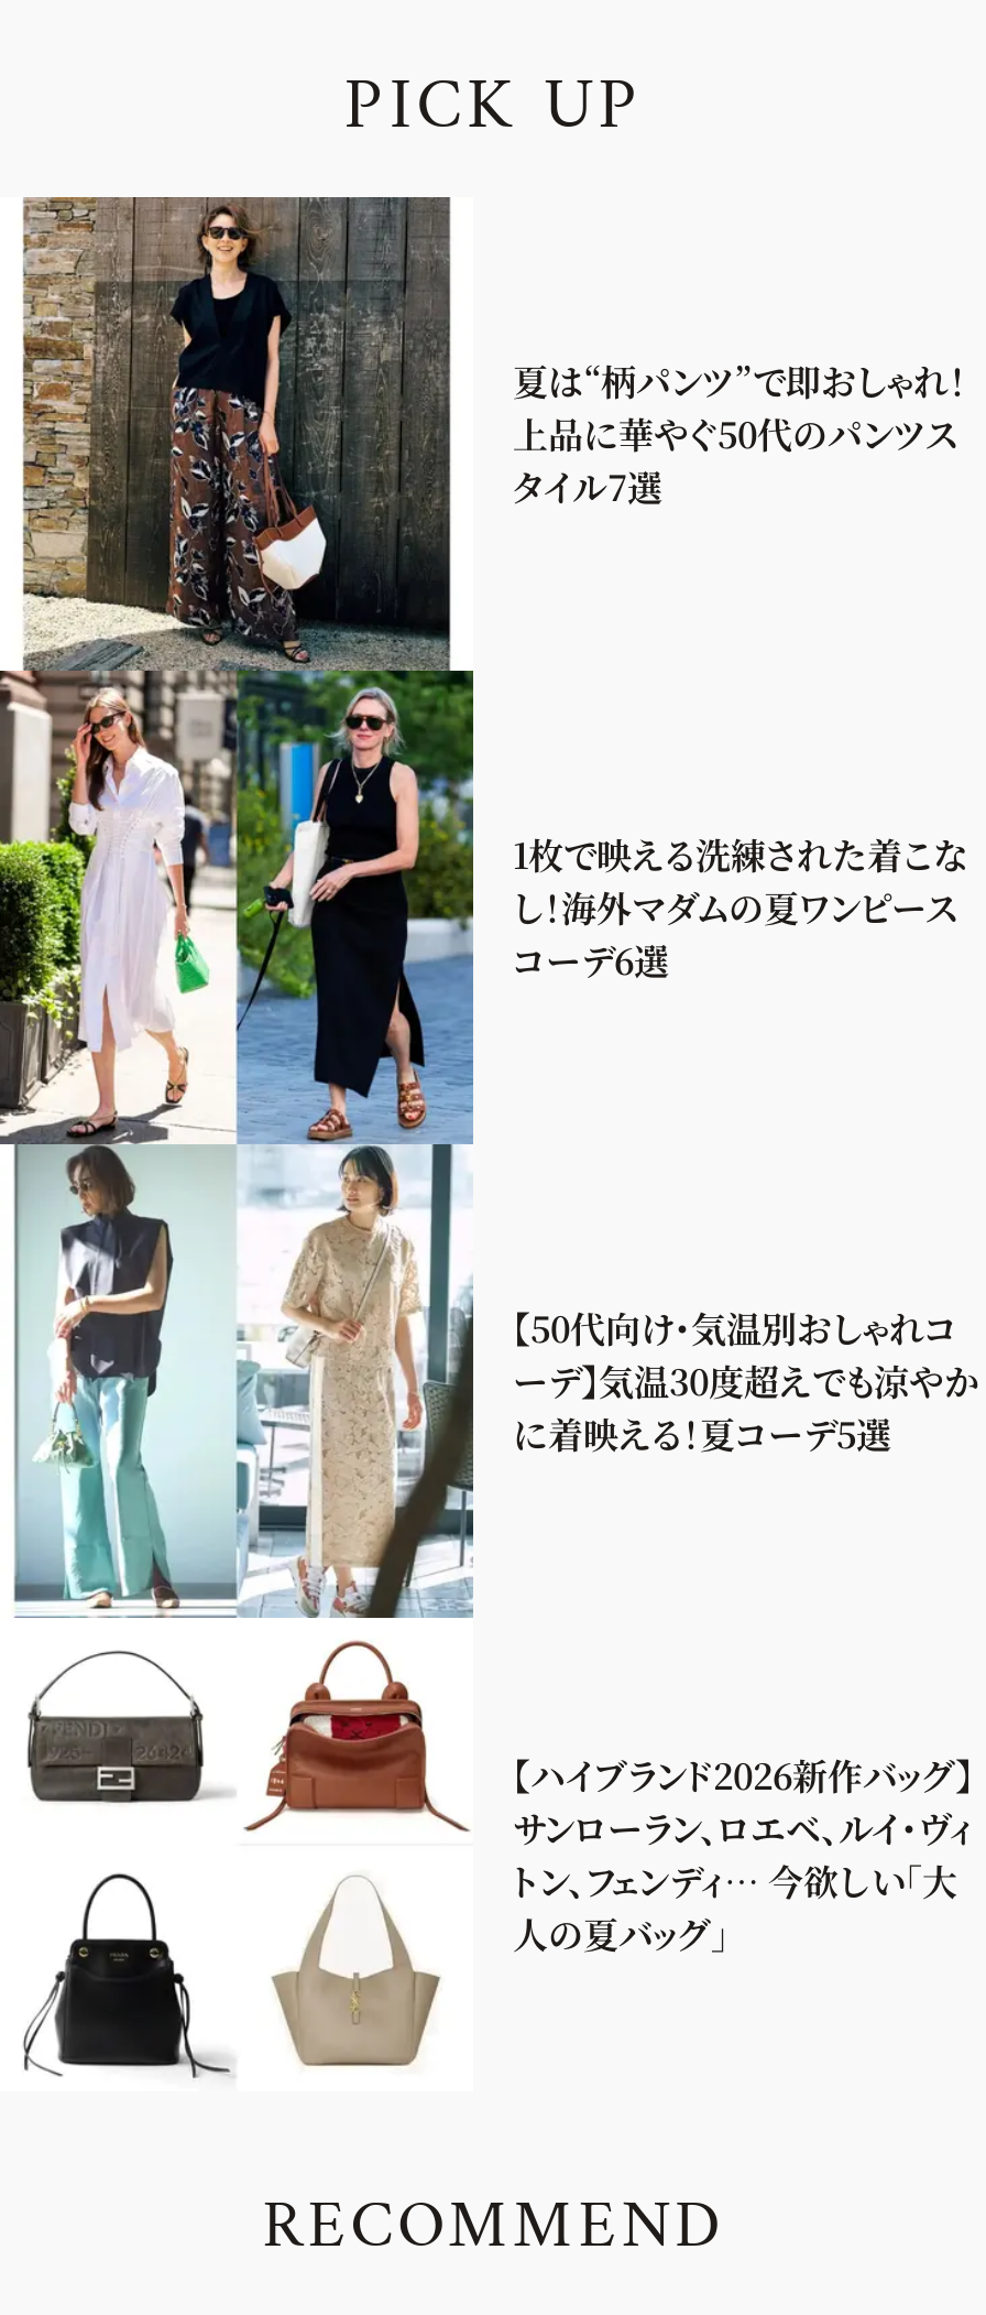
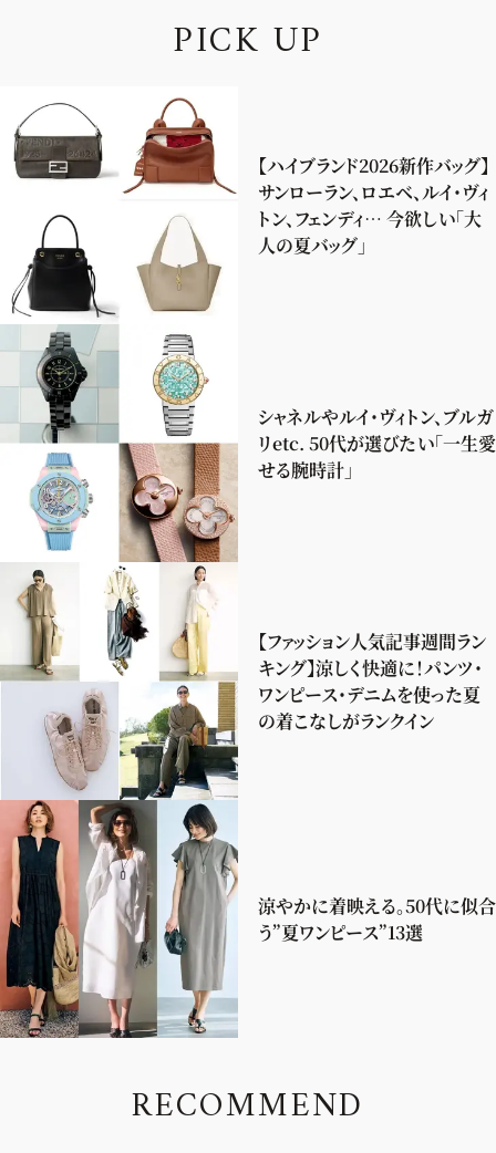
[7,195,475,1620] [image] -> [3,324,239,1039] [image]
[513,355,966,511] 夏は“柄パンツ”で即おしゃれ！ | 上品に華やぐ50代のパンツス | タイル7選 -> none
[513,828,968,985] 1枚で映える洗練された着こな | し！海外マダムの夏ワンピース | コーデ6選 -> none
[513,1302,979,1458] 【50代向け・気温別おしゃれコ | ーデ】気温30度超えでも涼やか | に着映える！夏コーデ5選 -> none
moved [258,1669,973,1958] -> [130,112,489,257]: [image] | 【ハイブランド2026新作バッグ】 | サンローラン、ロエベ、ルイ・ヴィ | トン、フェンディ… 今欲しい「大 | 人の夏バッグ」
moved [271,1926,445,2072] -> [136,241,224,314]: [image]
none -> [258,403,496,482] シャネルやルイ・ヴィトン、ブルガ | リetc. 50代が選びたい「一生愛 | せる腕時計」
none -> [258,628,486,733] 【ファッション人気記事週間ラン | キング】涼しく快適に！パンツ・ | ワンピース・デニムを使った夏 | の着こなしがランクイン
none -> [258,892,496,944] 涼やかに着映える。50代に似合 | う”夏ワンピース”13選

